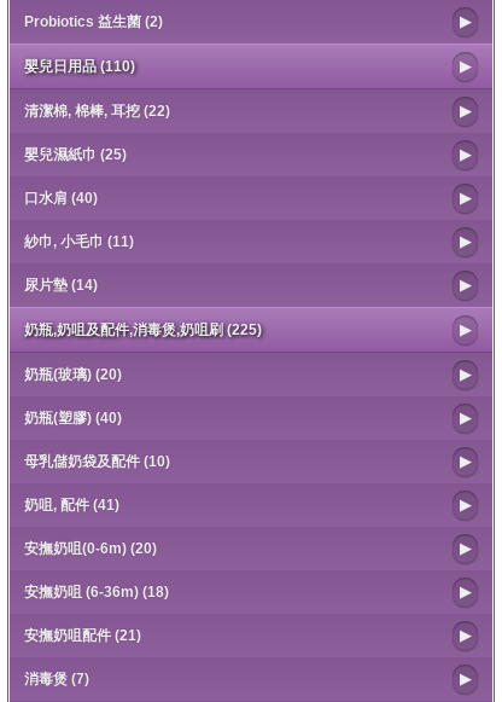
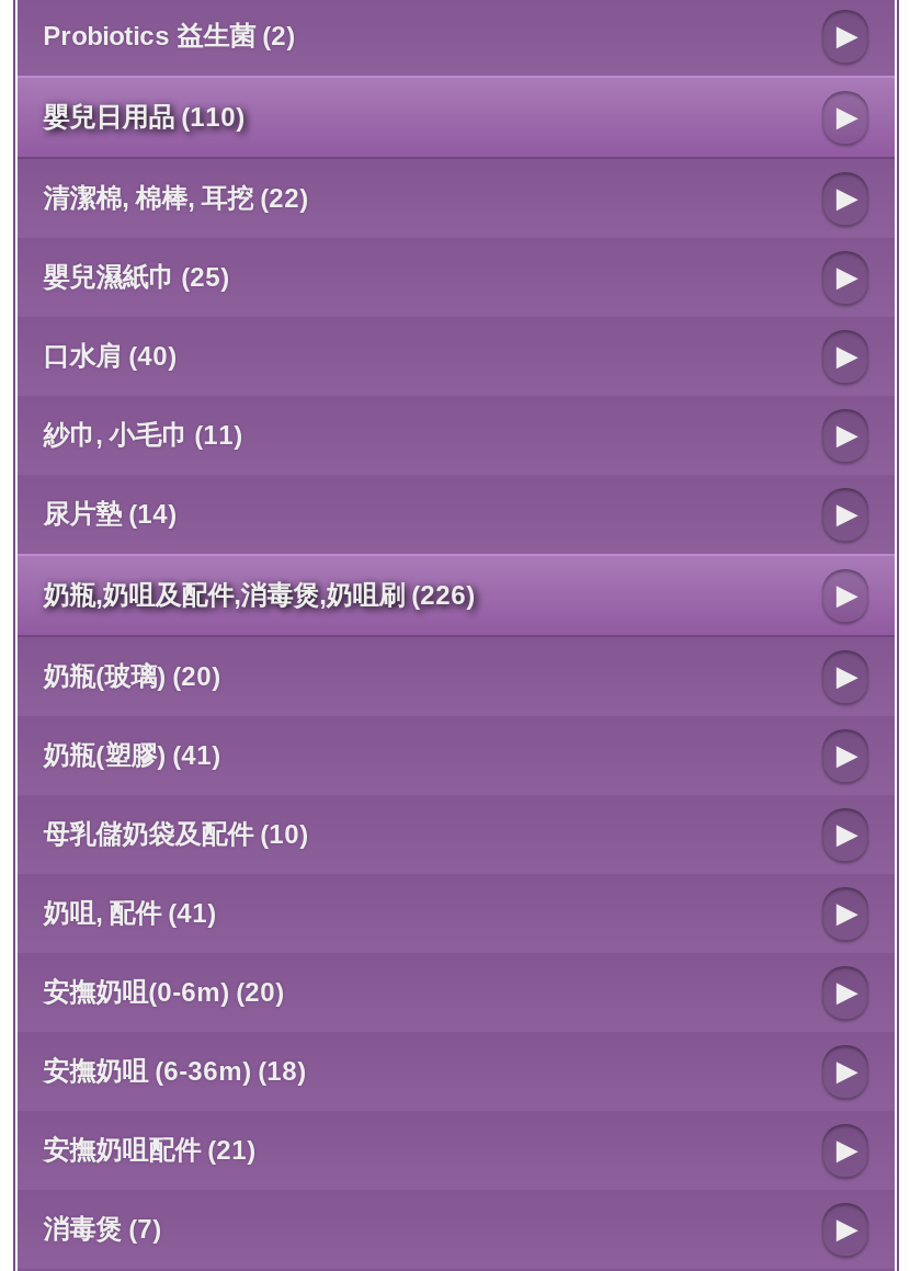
[24,322,261,339] 奶瓶,奶咀及配件,消毒煲,奶咀刷 (225) -> [43,581,475,611] 奶瓶,奶咀及配件,消毒煲,奶咀刷 (226)
[24,410,121,427] 奶瓶(塑膠) (40) -> [43,741,221,772] 奶瓶(塑膠) (41)

